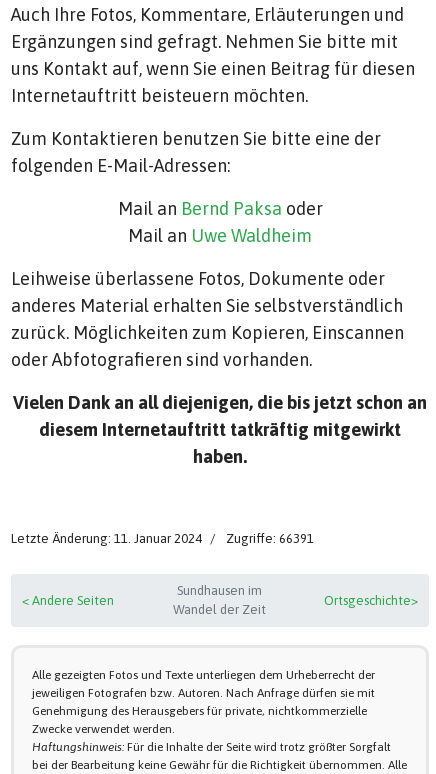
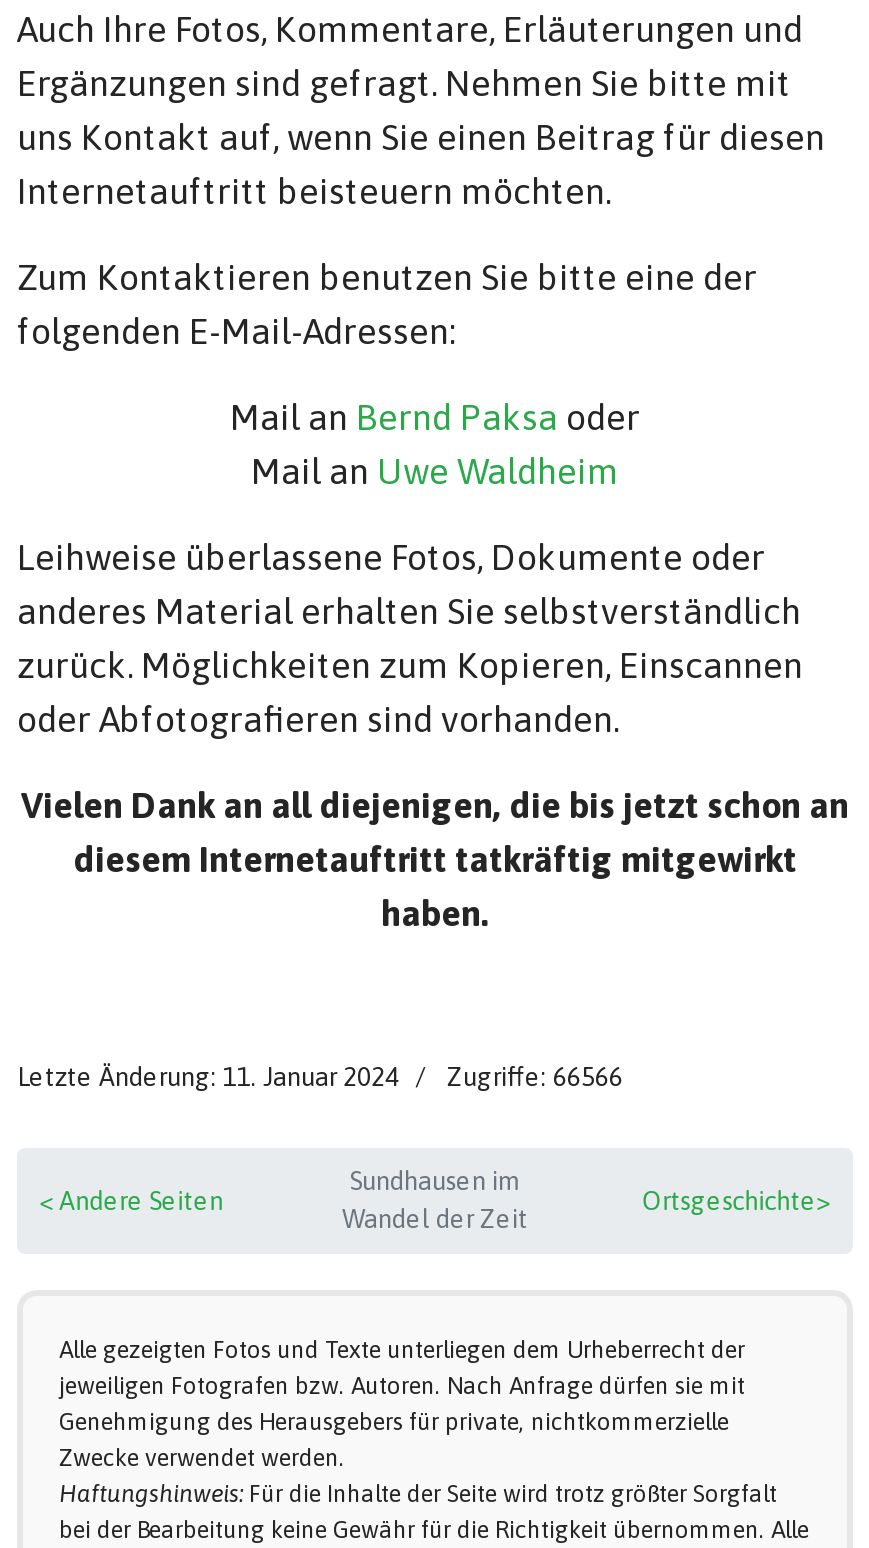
[11,531,314,546] Letzte Änderung: 11. Januar 2024 Zugriffe: 66391 -> [17,1062,623,1092] Letzte Änderung: 11. Januar 2024 Zugriffe: 66566

